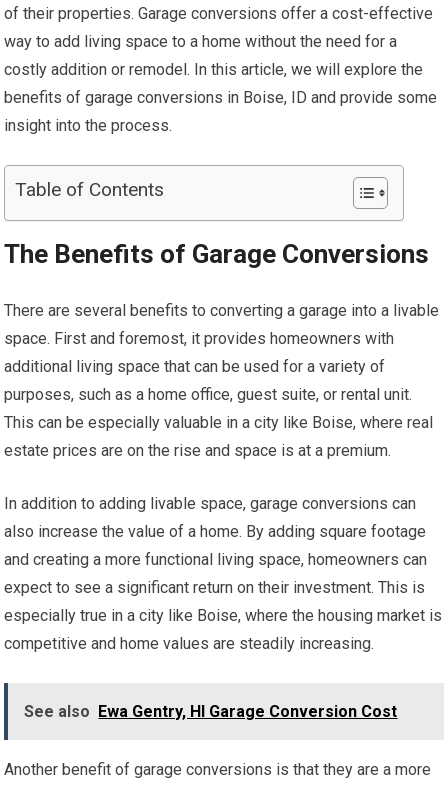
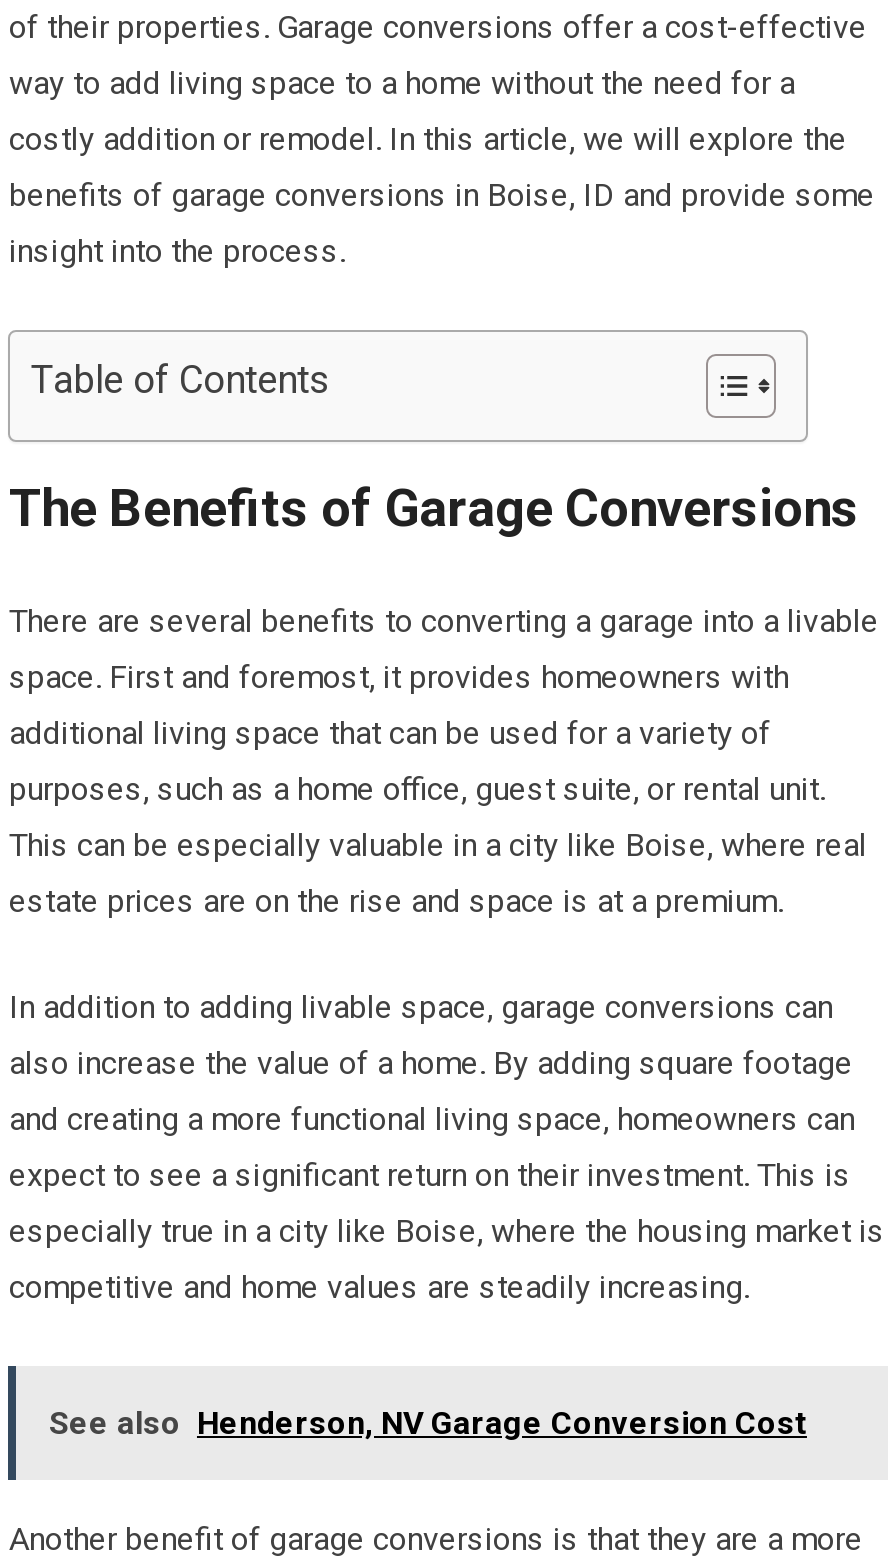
[24,702,397,721] See also Ewa Gentry, HI Garage Conversion Cost -> [49,1405,807,1443] See also Henderson, NV Garage Conversion Cost

